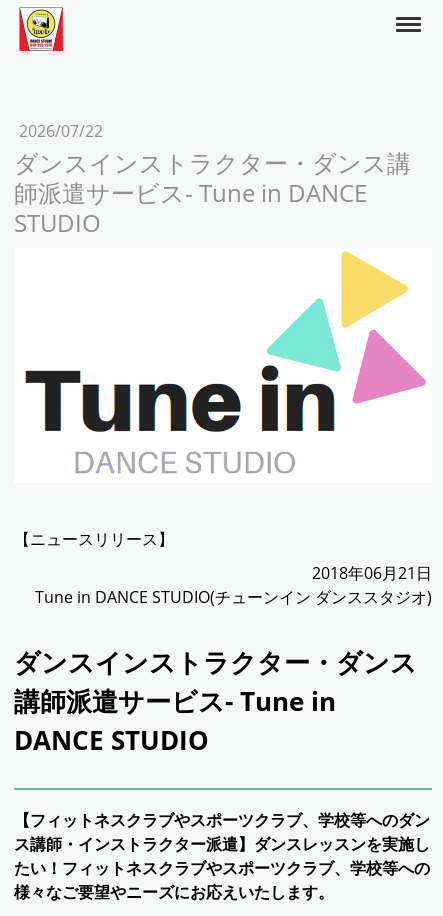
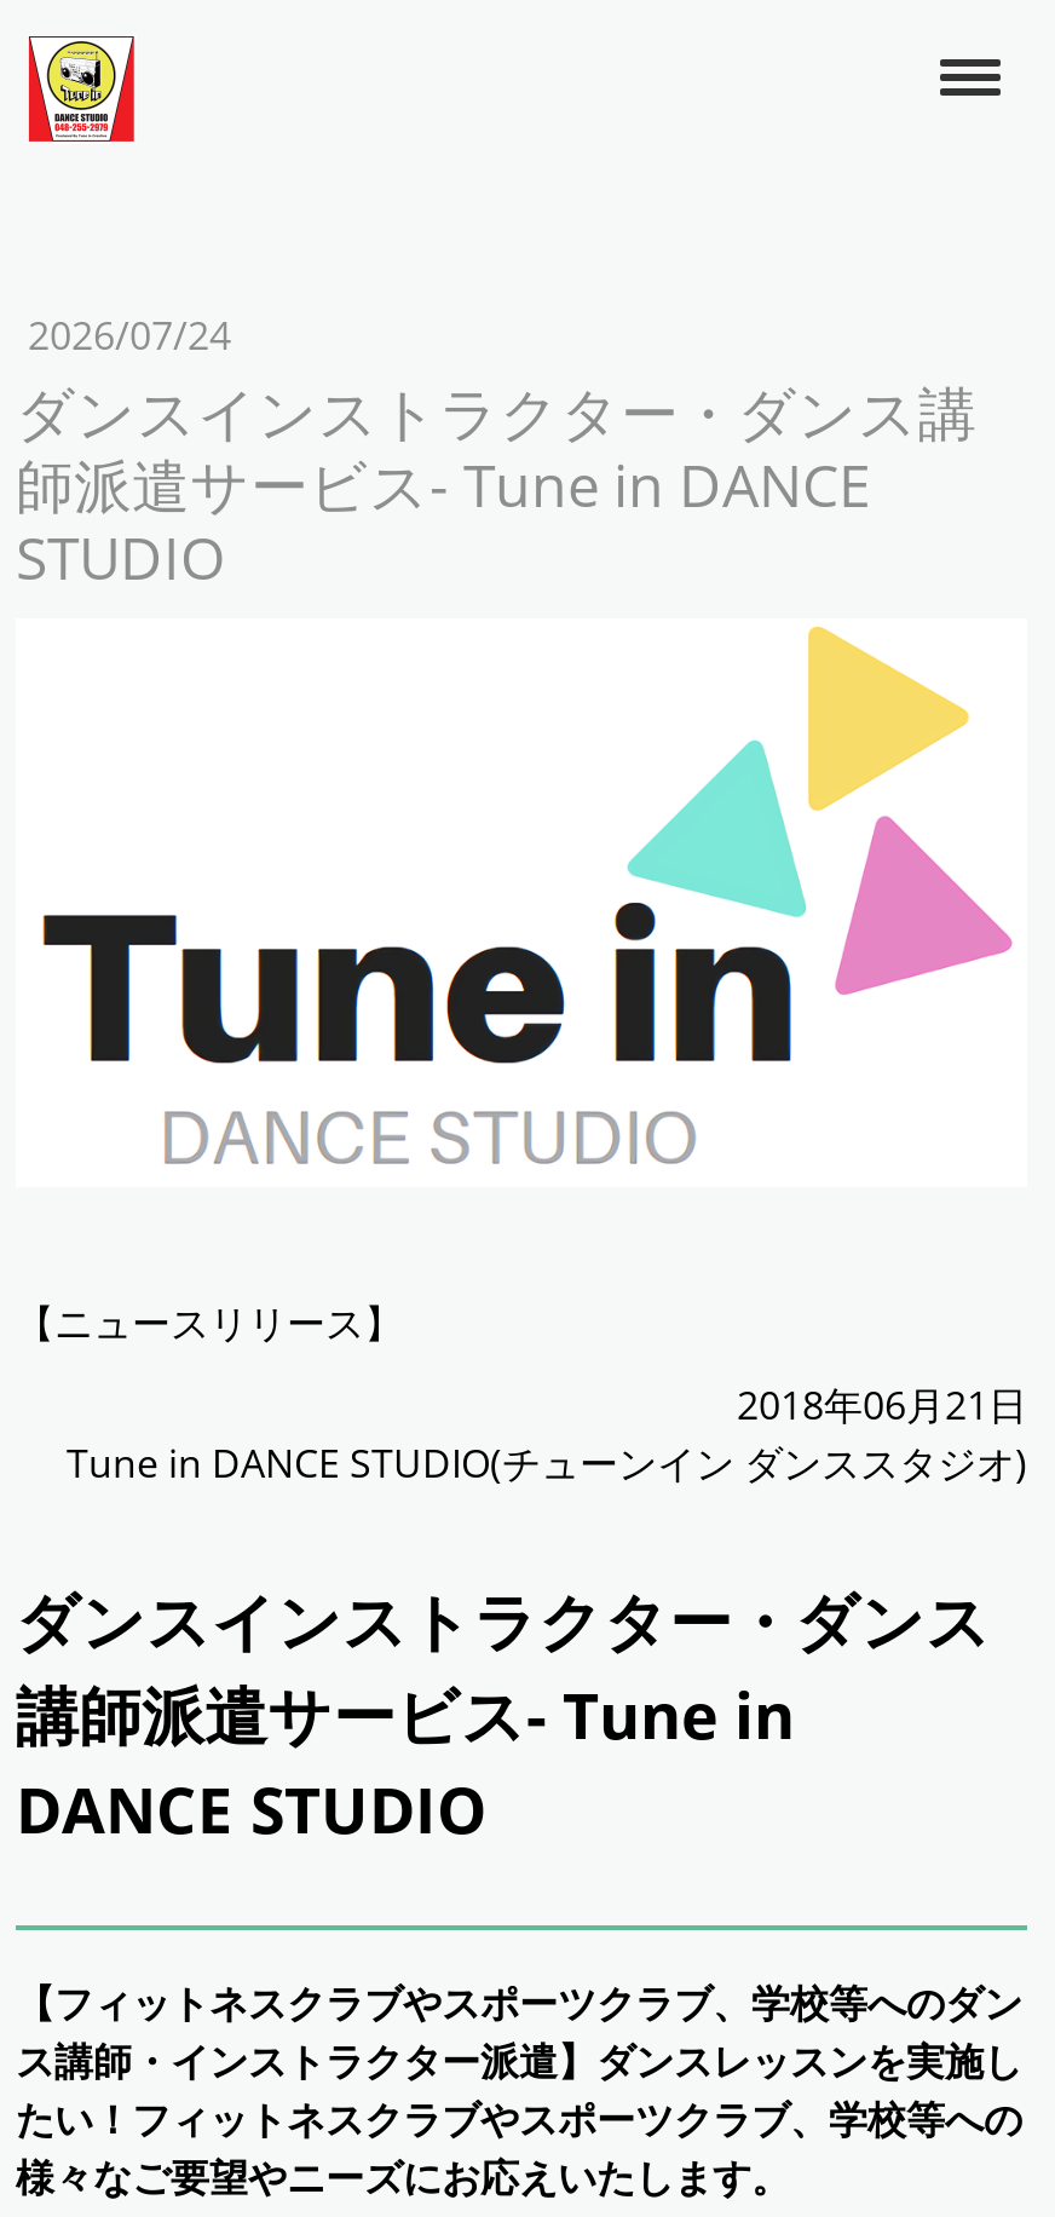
[19,120,103,142] 2026/07/22 -> [28,309,231,362] 2026/07/24

